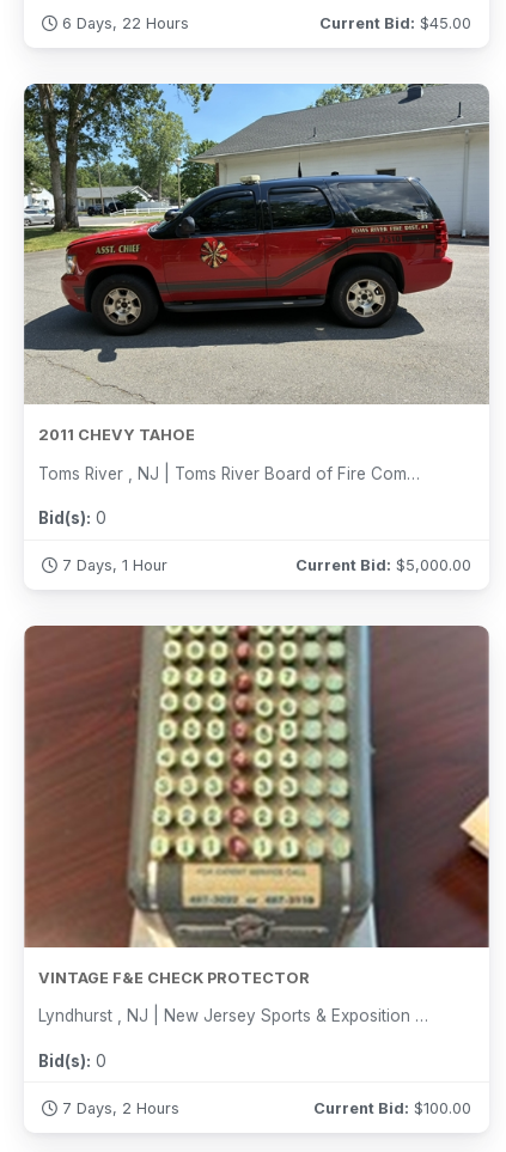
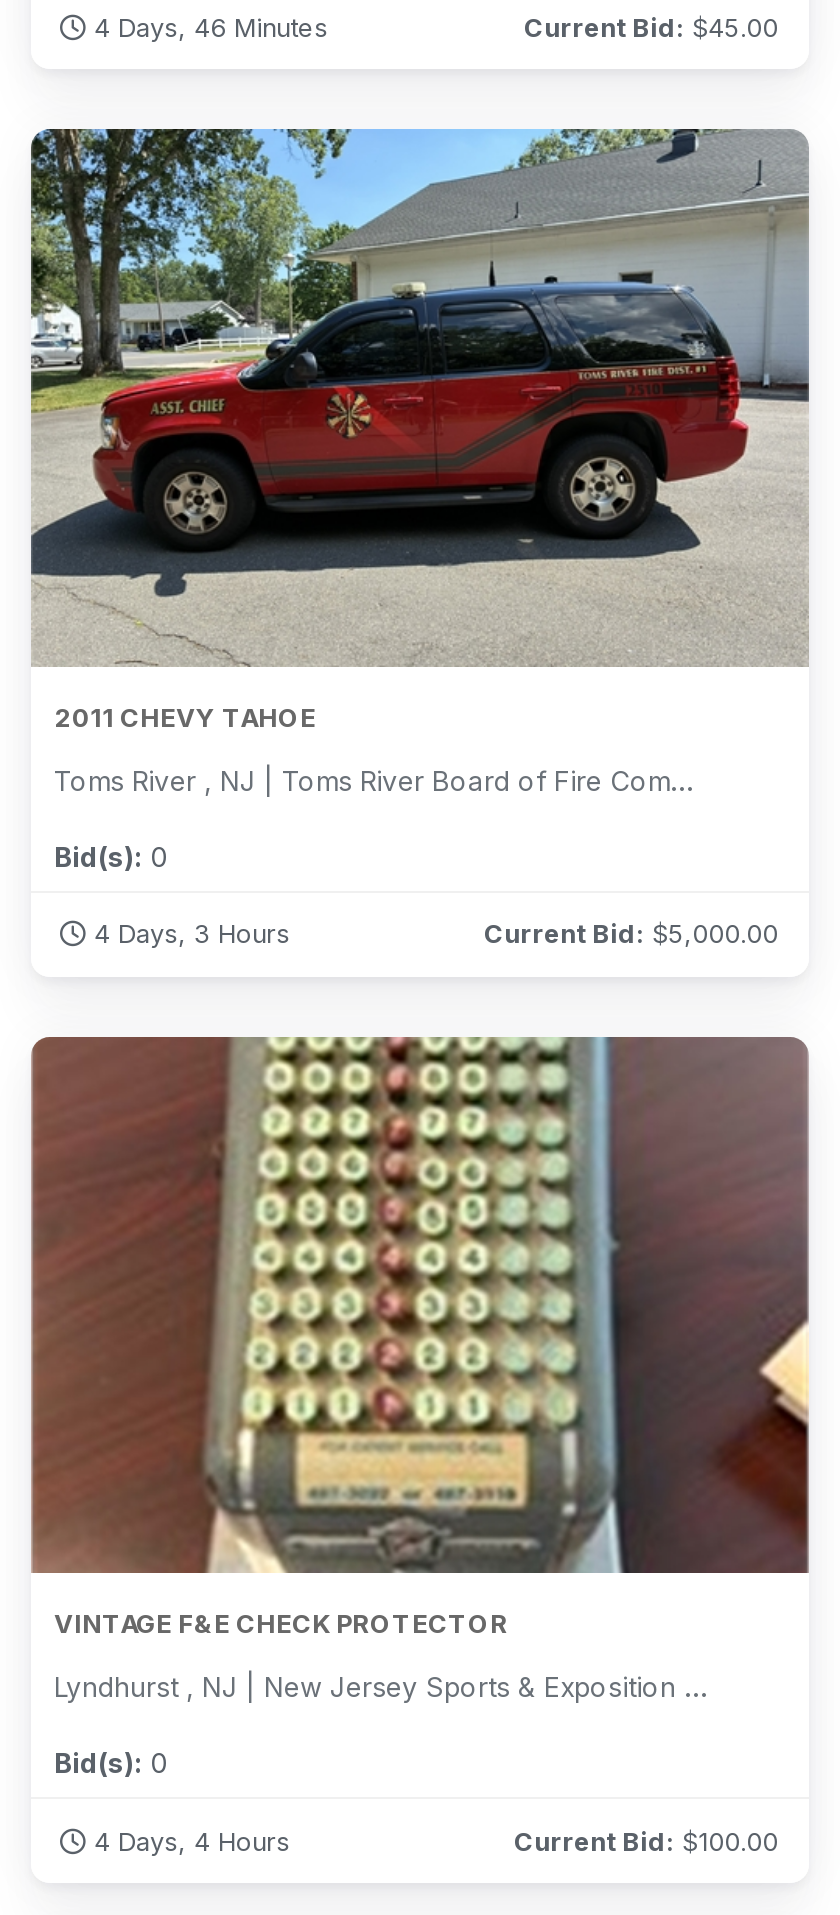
[62,14,188,32] 6 Days, 22 Hours -> [94,13,328,43] 4 Days, 46 Minutes
[62,557,167,574] 7 Days, 1 Hour -> [94,919,290,949] 4 Days, 3 Hours
[62,1099,179,1117] 7 Days, 2 Hours -> [94,1826,290,1856] 4 Days, 4 Hours

